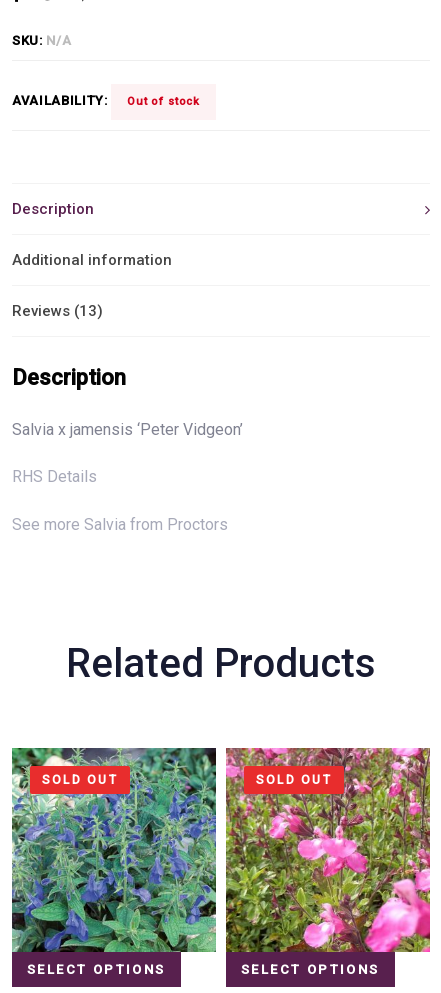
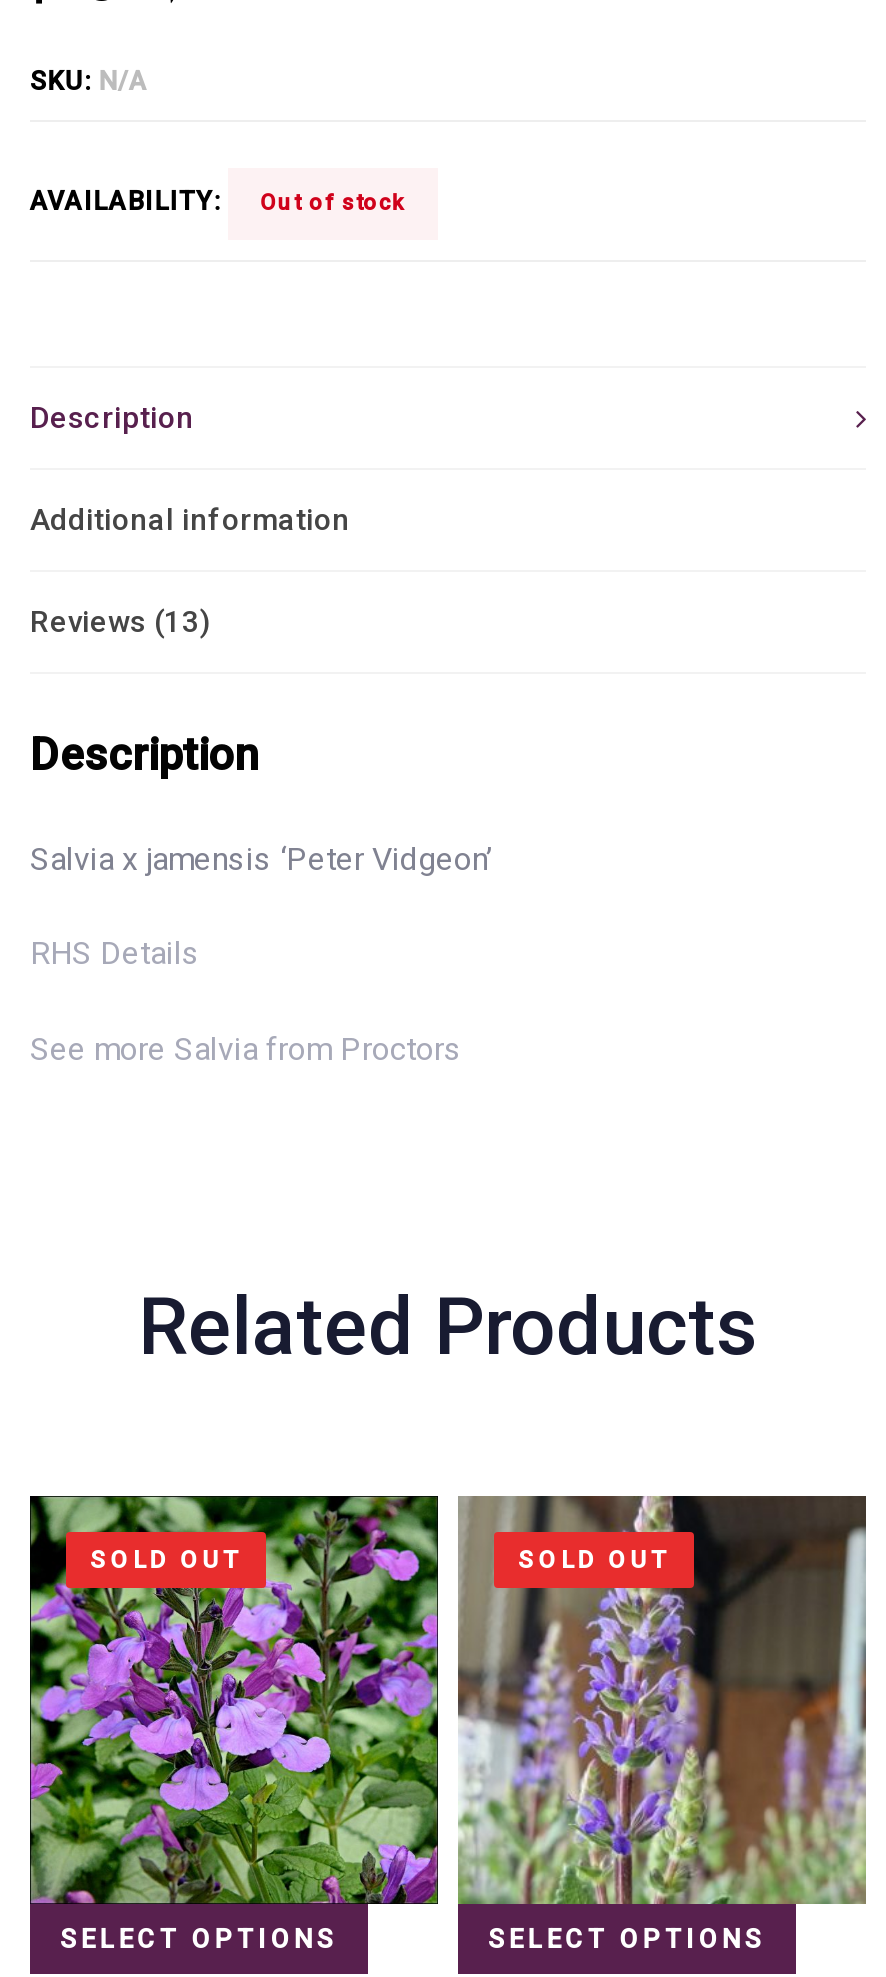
[11,747,217,953] [image] -> [28,1494,440,1904] [image]
[225,747,431,953] [image] -> [456,1492,868,1904] [image]

